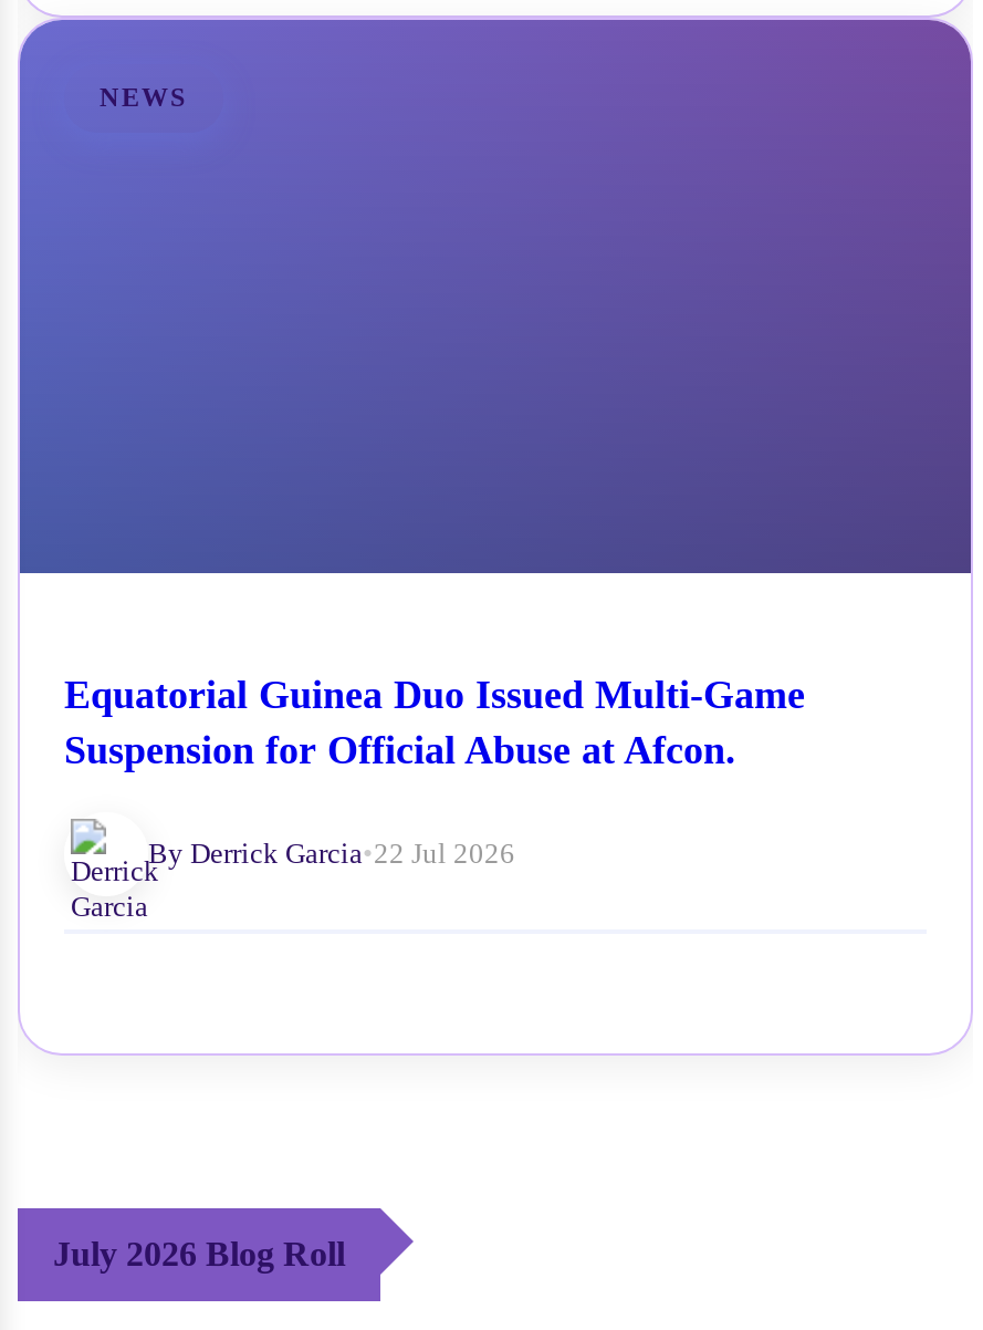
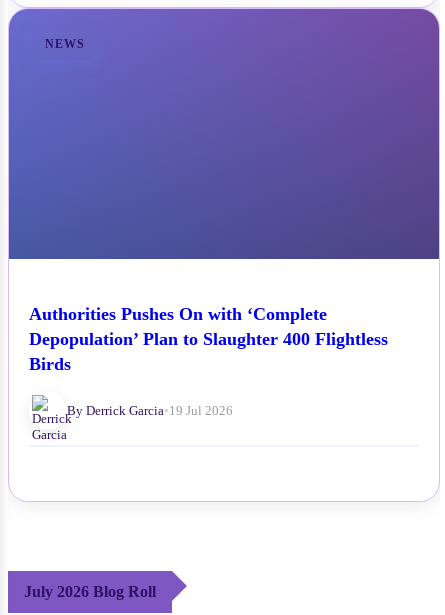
[64,673,805,773] Equatorial Guinea Duo Issued Multi-Game | Suspension for Official Abuse at Afcon. -> [29,304,388,374] Authorities Pushes On with ‘Complete | Depopulation’ Plan to Slaughter 400 Flightless | Birds
[148,837,515,870] By Derrick Garcia • 22 Jul 2026 -> [67,403,233,418] By Derrick Garcia • 19 Jul 2026

